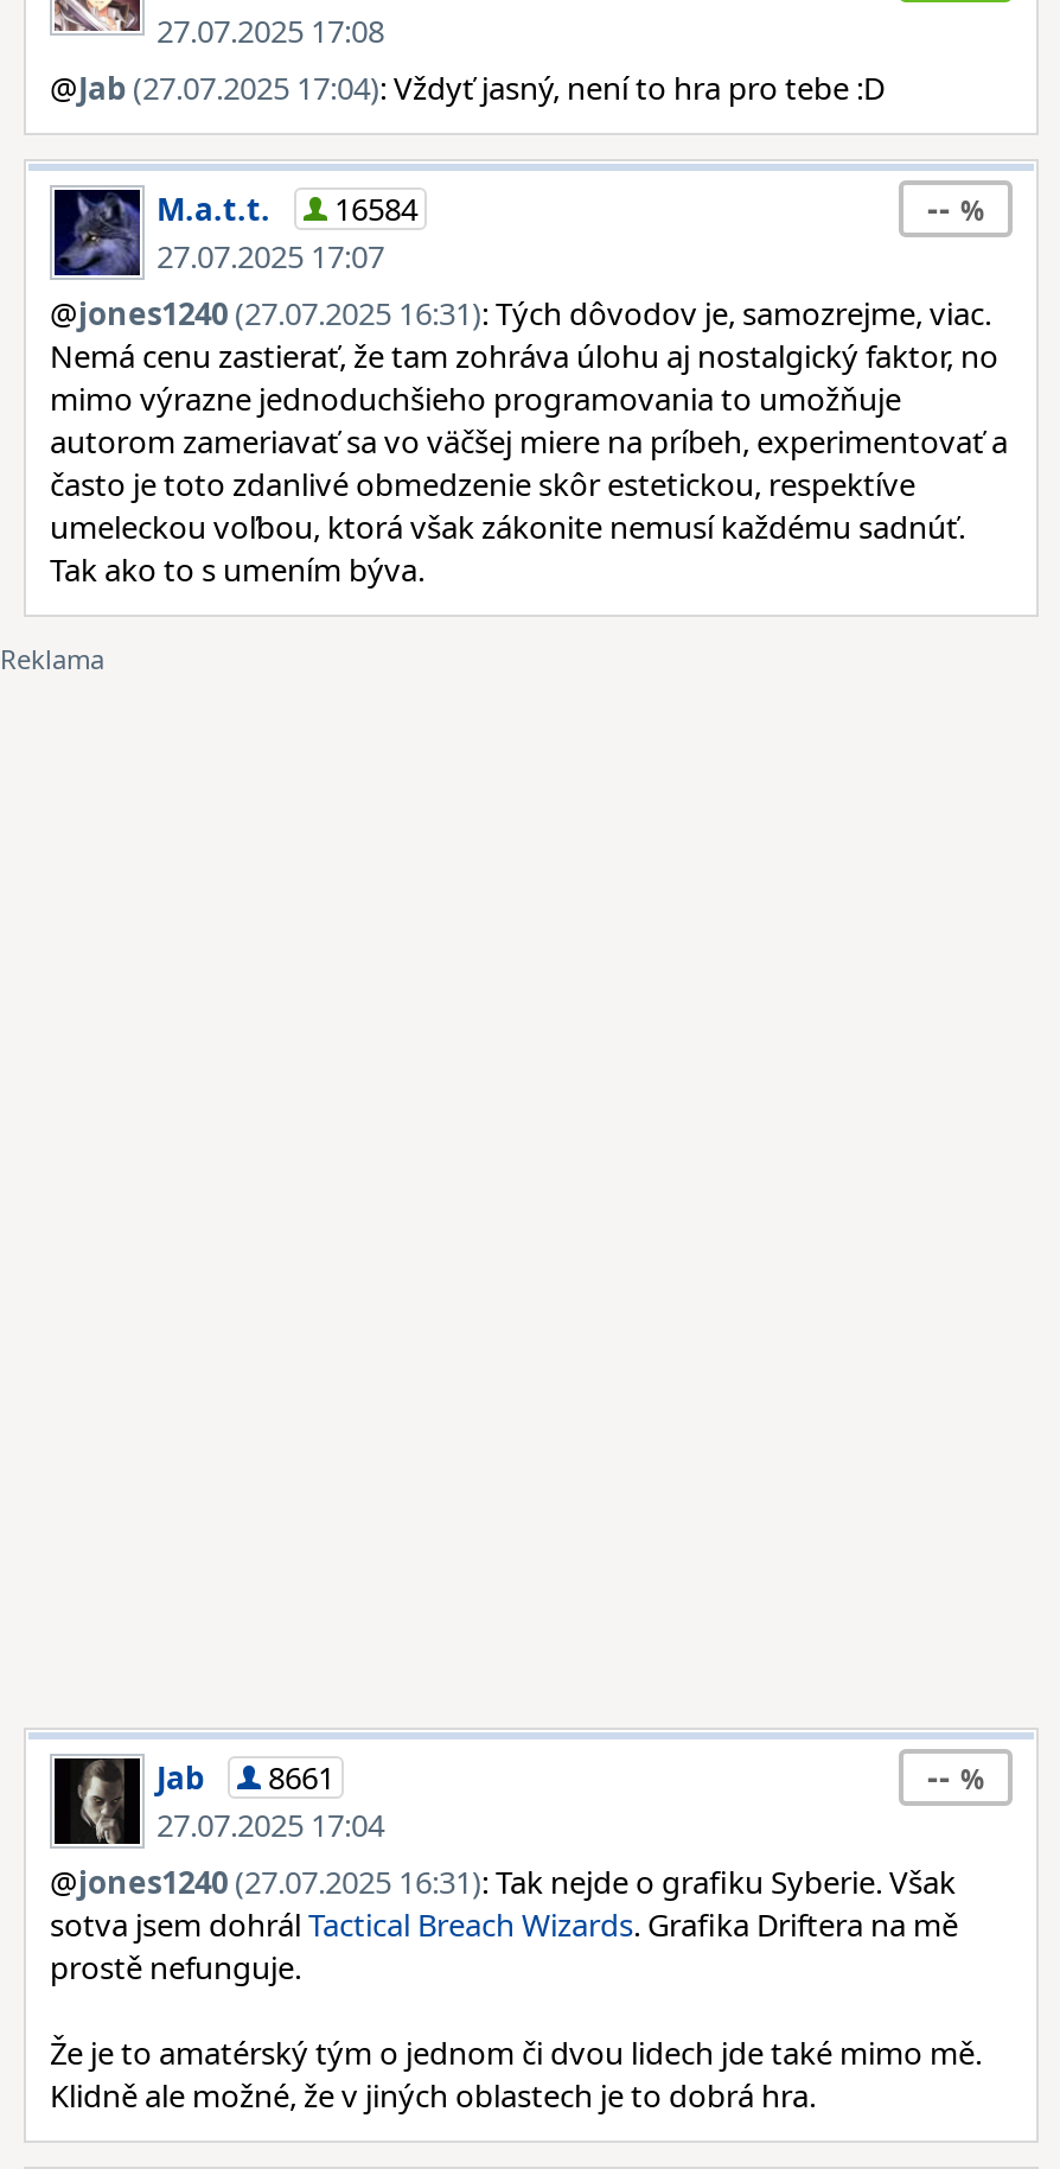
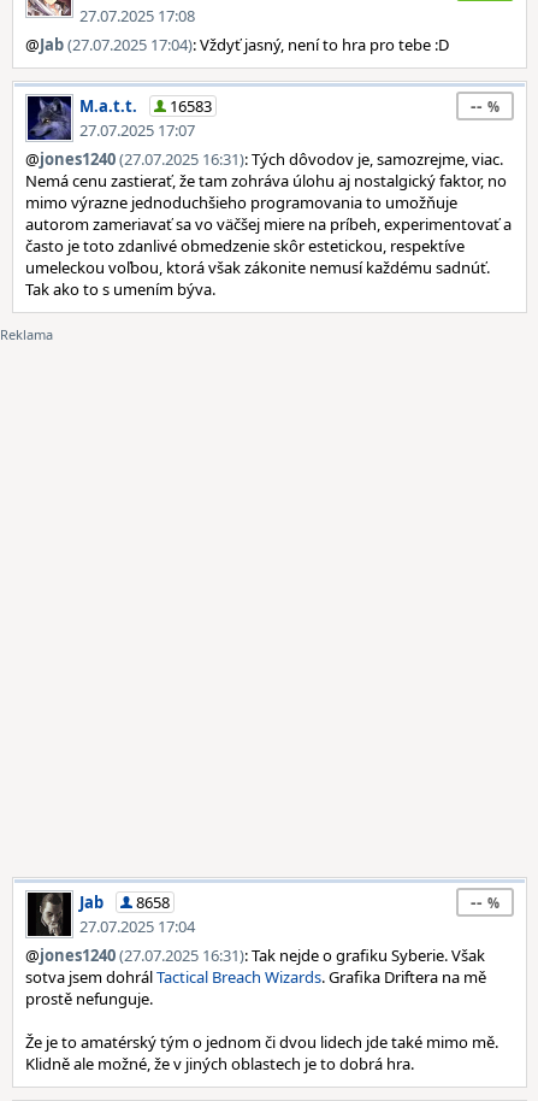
[157,187,417,230] M.a.t.t. 16584 -> [79,95,212,117] M.a.t.t. 16583
[157,1756,334,1799] Jab 8661 -> [79,891,170,913] Jab 8658

